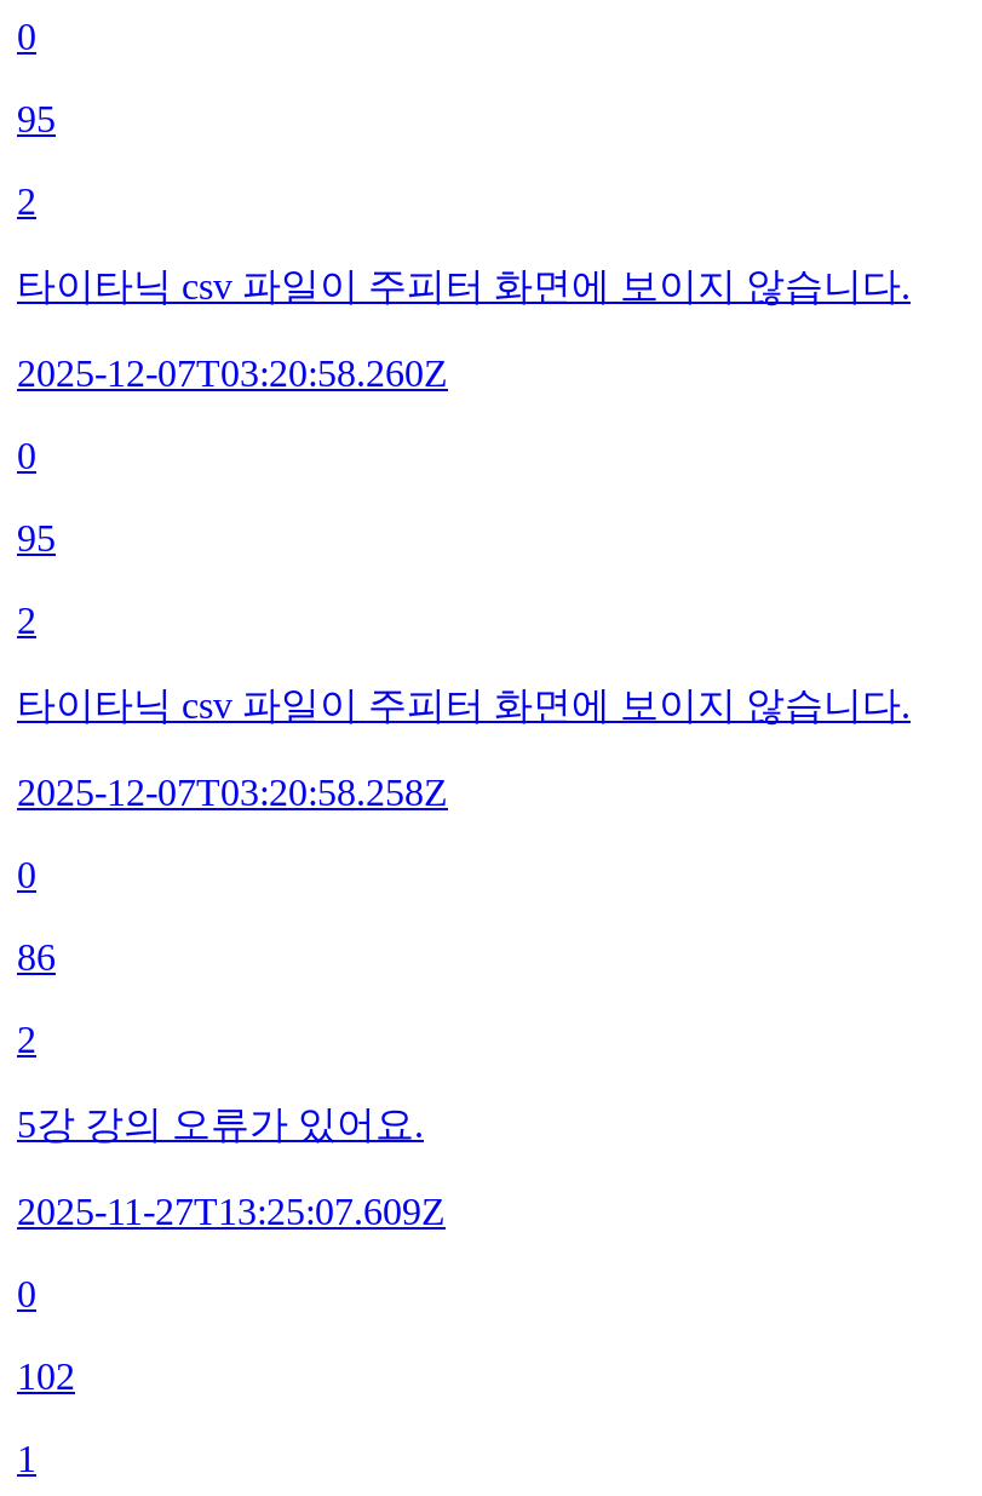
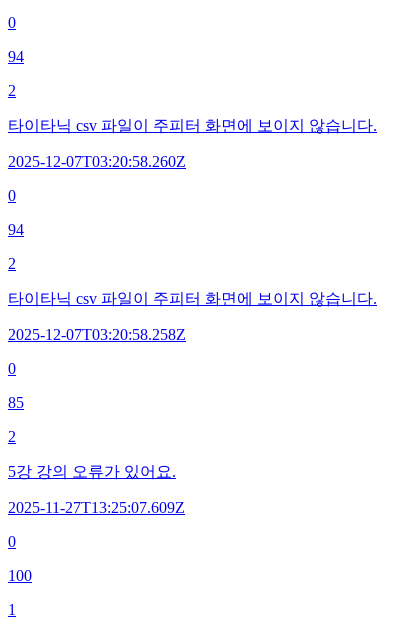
[17,98,56,139] 95 -> [8,48,24,65] 94
[17,517,56,558] 95 -> [8,221,24,238] 94
[17,936,56,977] 86 -> [8,394,24,411] 85
[17,1355,75,1396] 102 -> [8,567,32,584] 100

